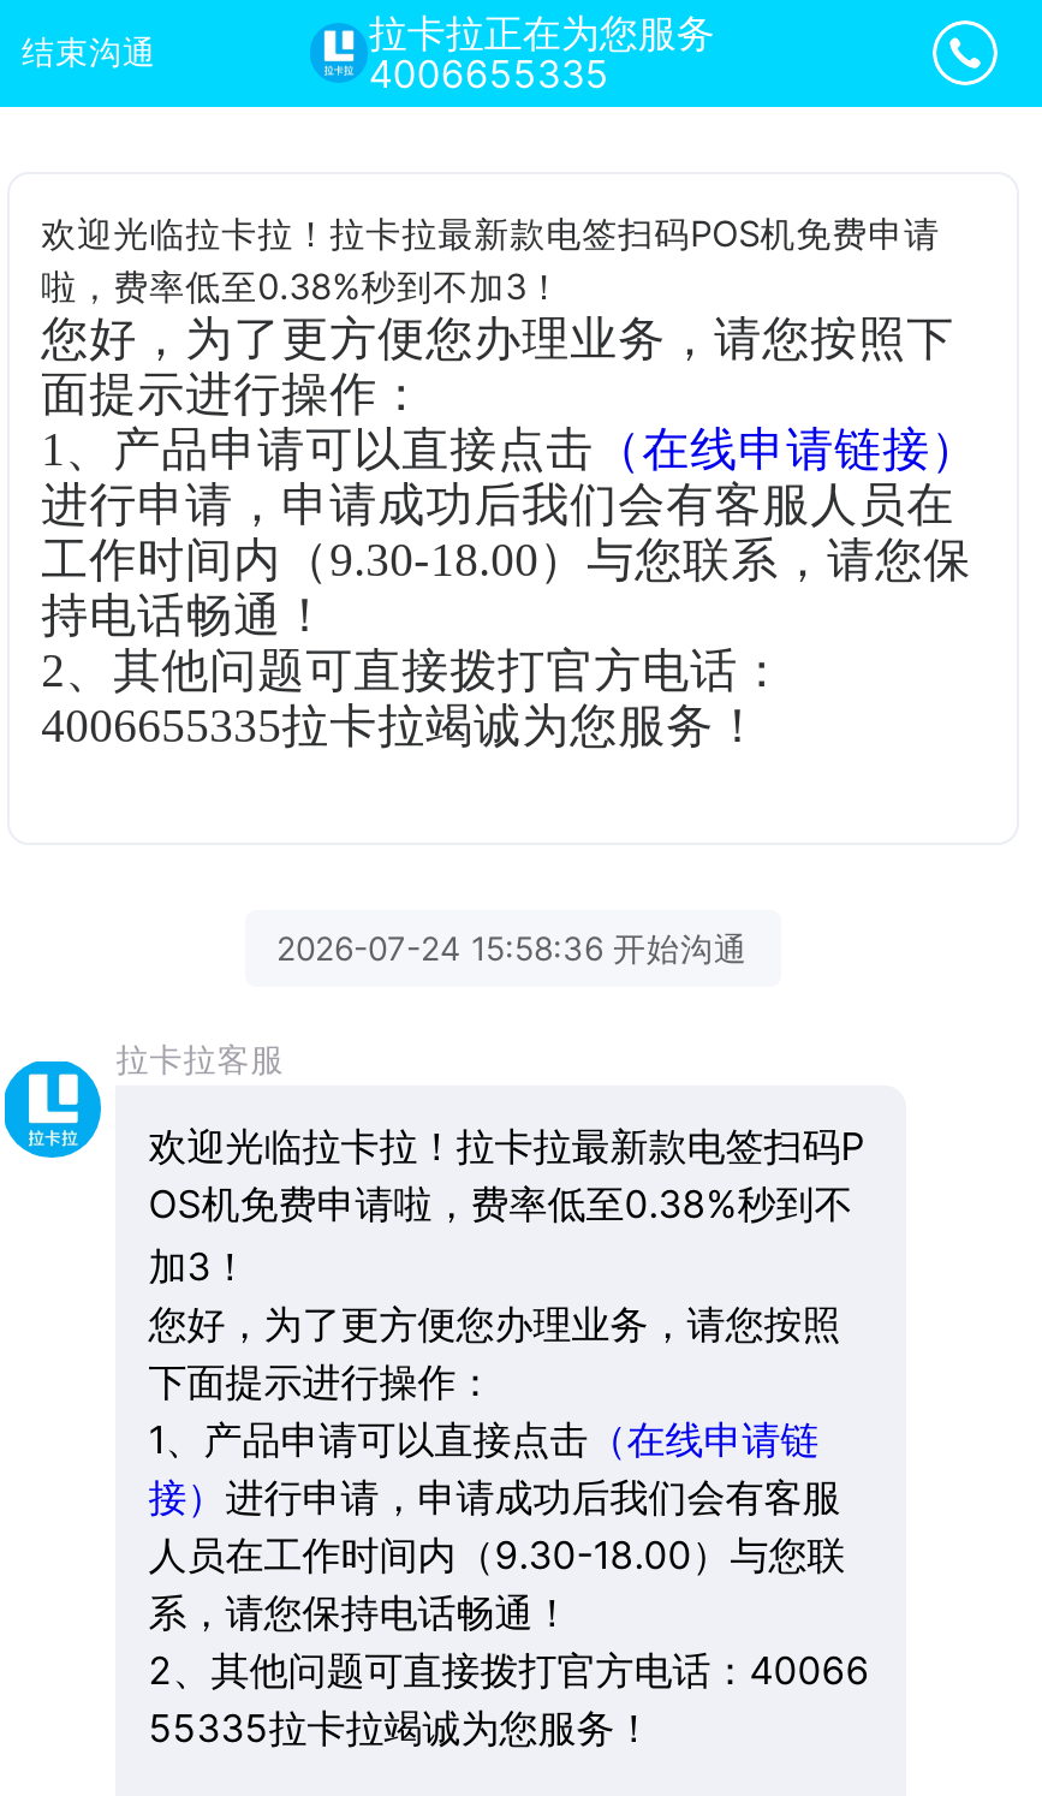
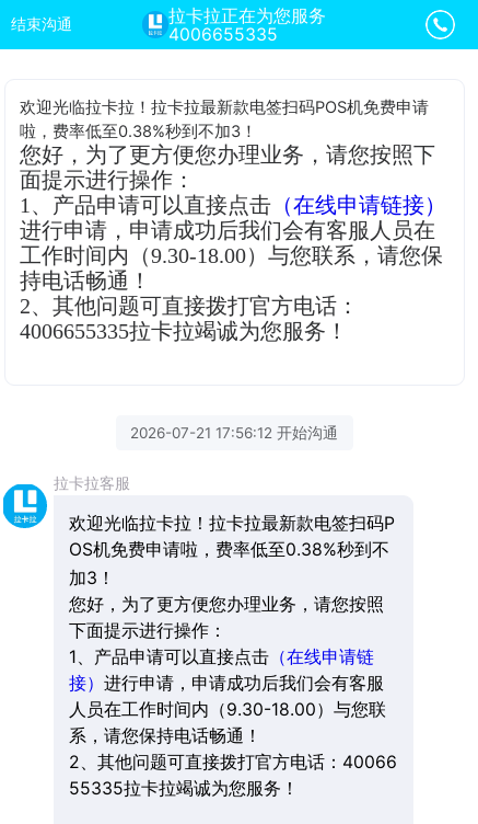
[276,929,748,967] 2026-07-24 15:58:36 开始沟通 -> [130,424,338,441] 2026-07-21 17:56:12 开始沟通

